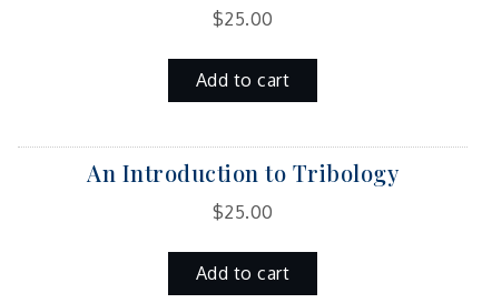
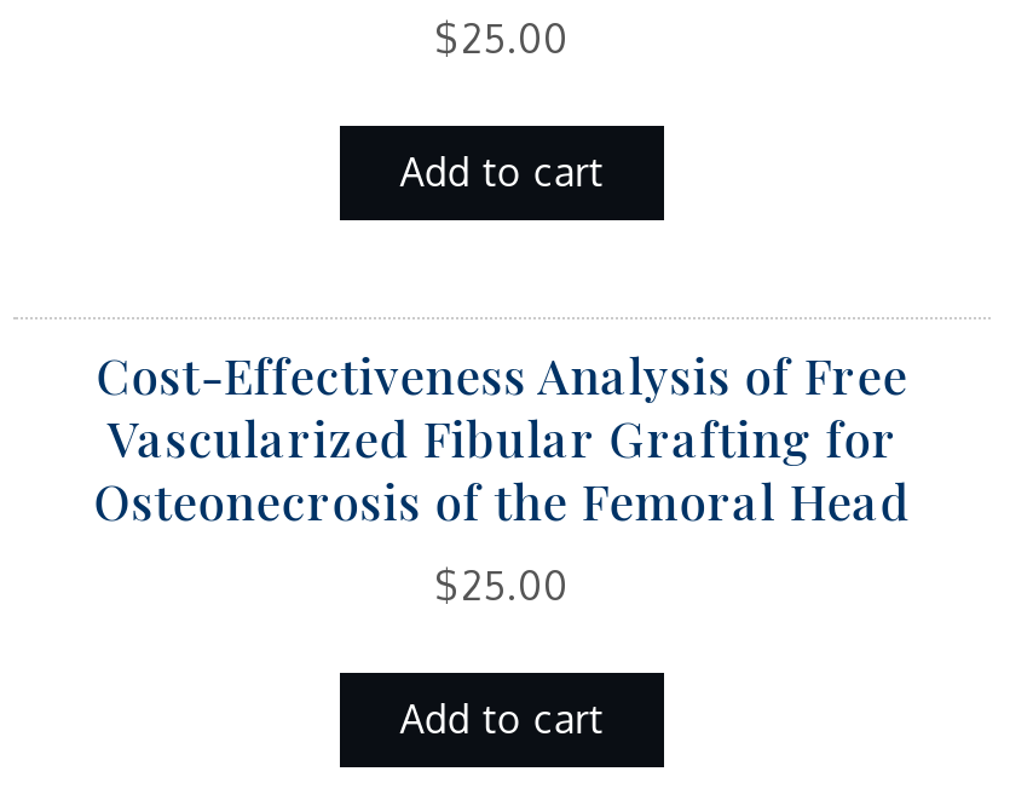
[87,157,399,187] An Introduction to Tribology -> [94,341,910,532] Cost-Effectiveness Analysis of Free | Vascularized Fibular Grafting for | Osteonecrosis of the Femoral Head

